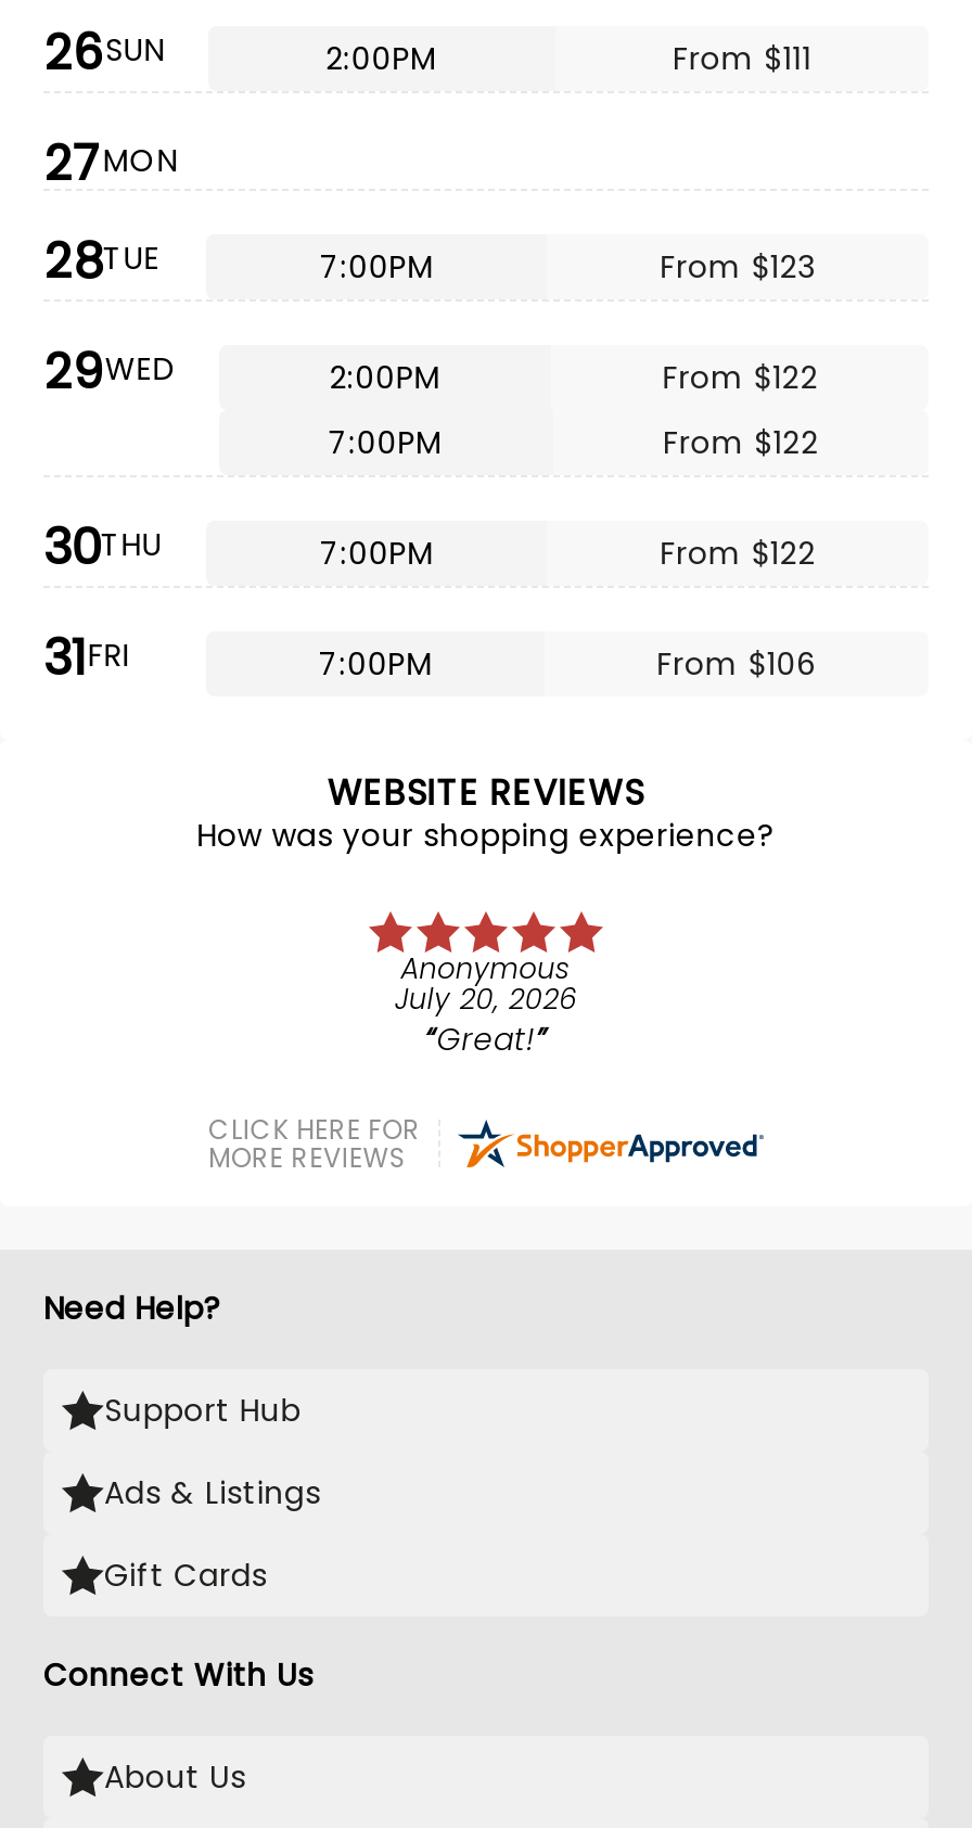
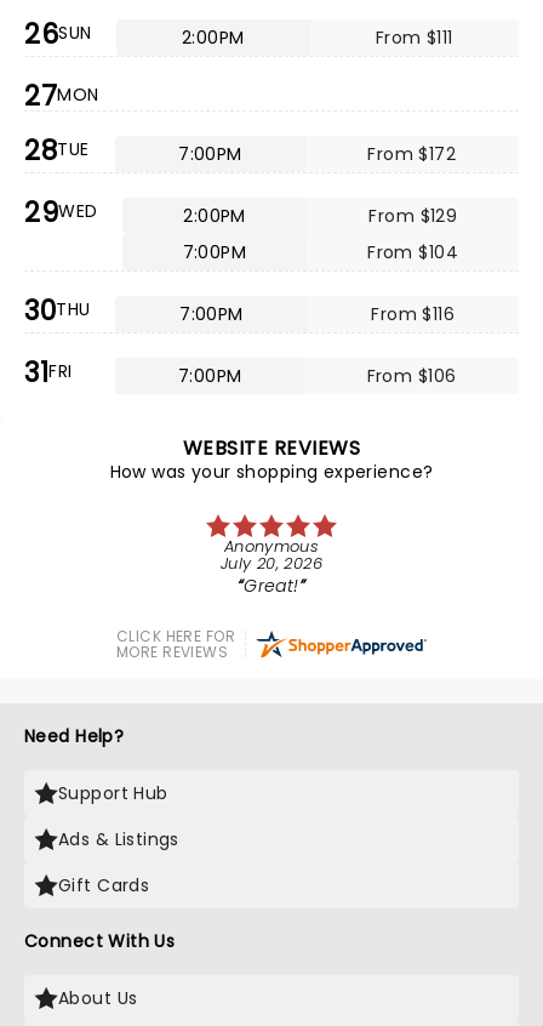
[660,245,816,289] From $123 -> [368,142,456,166] From $172
[662,356,818,399] From $122 -> [369,204,457,228] From $129
[663,421,818,464] From $122 -> [367,240,458,264] From $104
[660,532,816,575] From $122 -> [371,302,455,326] From $116

